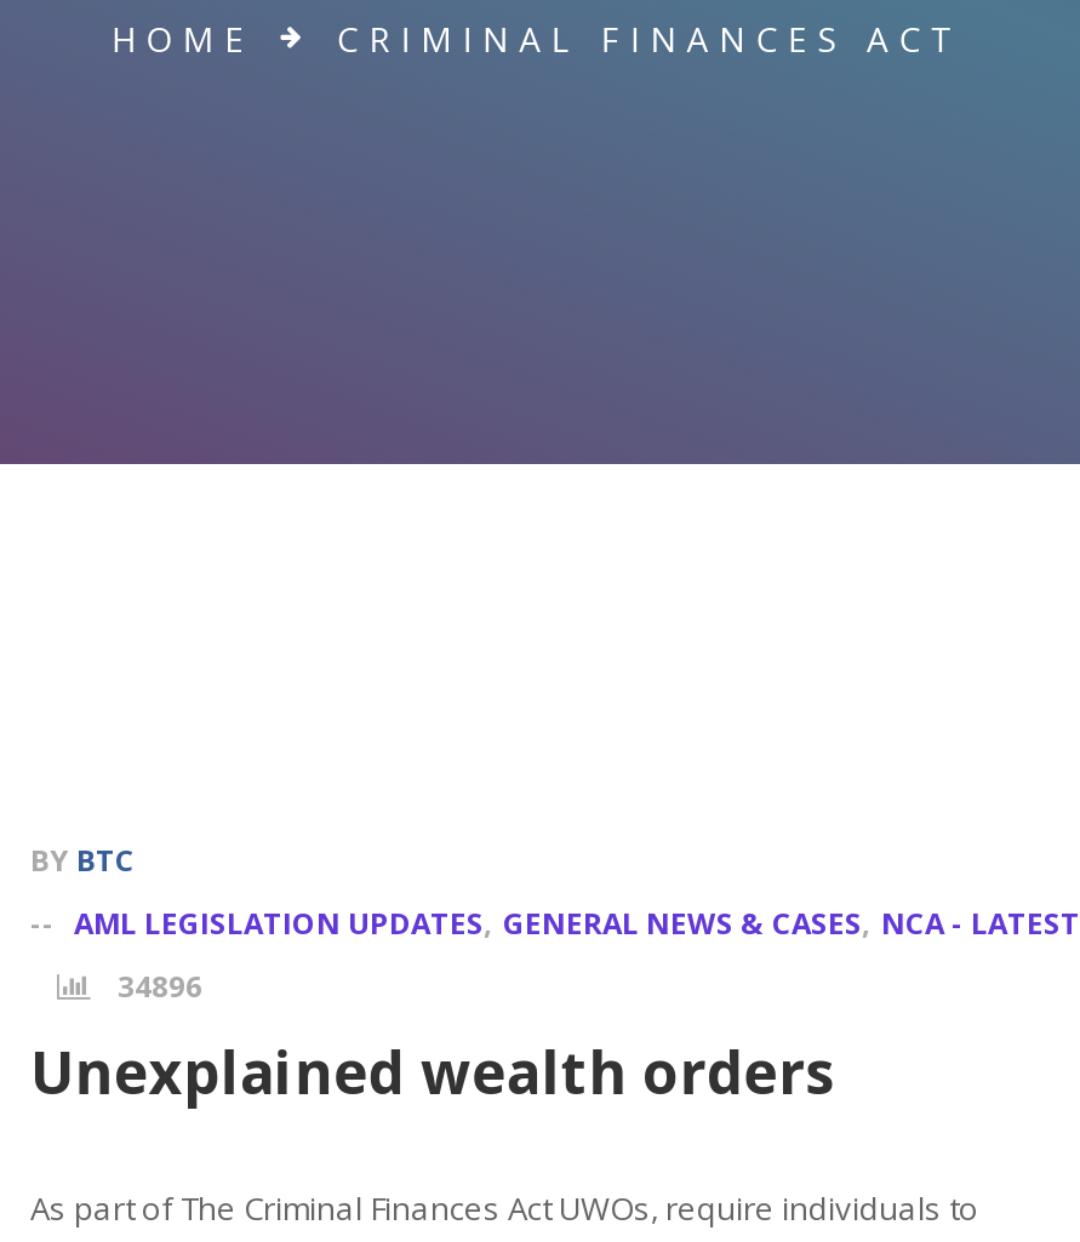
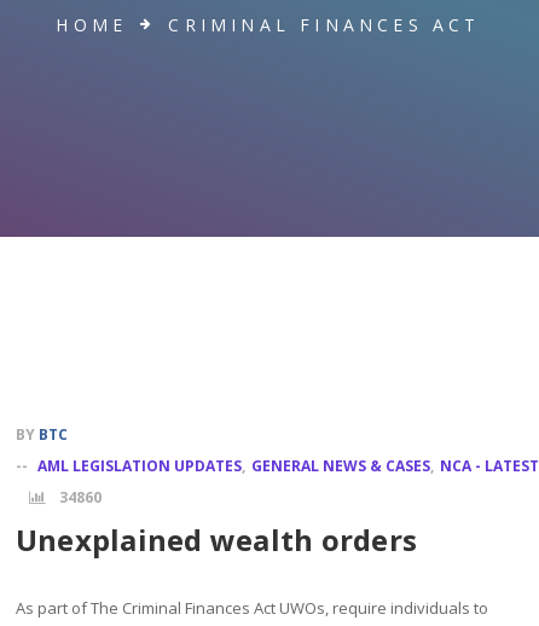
[110,966,202,1007] 34896 -> [56,487,102,508] 34860

